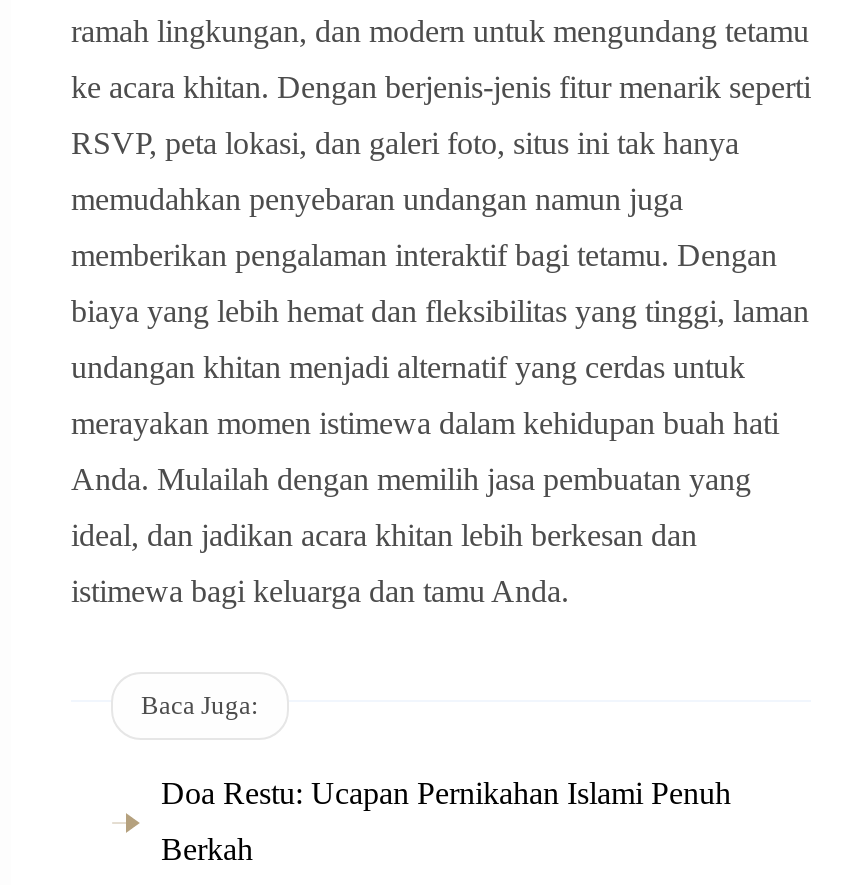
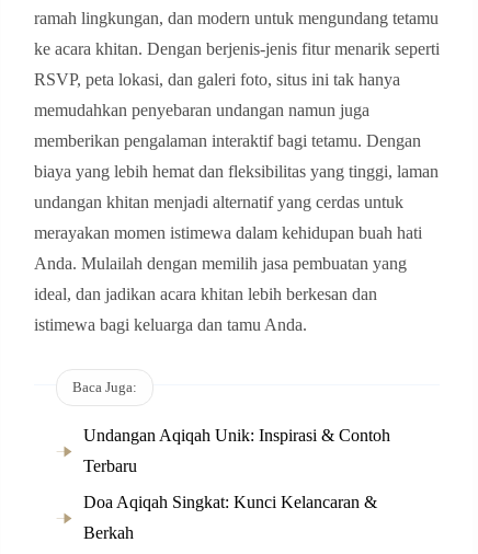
[161,776,731,810] Doa Restu: Ucapan Pernikahan Islami Penuh -> [83,426,390,512] Undangan Aqiqah Unik: Inspirasi & Contoh | Terbaru | Doa Aqiqah Singkat: Kunci Kelancaran &

